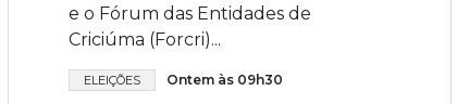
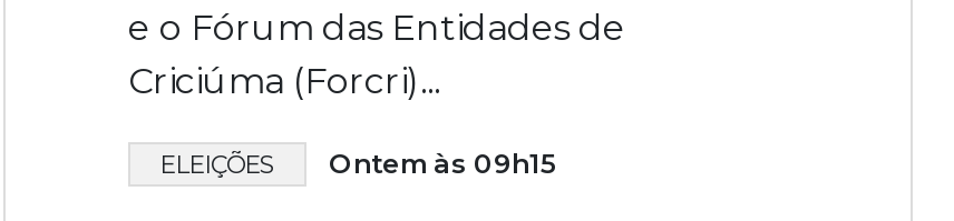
[84,72,283,88] ELEIÇÕES Ontem às 09h30 -> [159,147,556,180] ELEIÇÕES Ontem às 09h15

